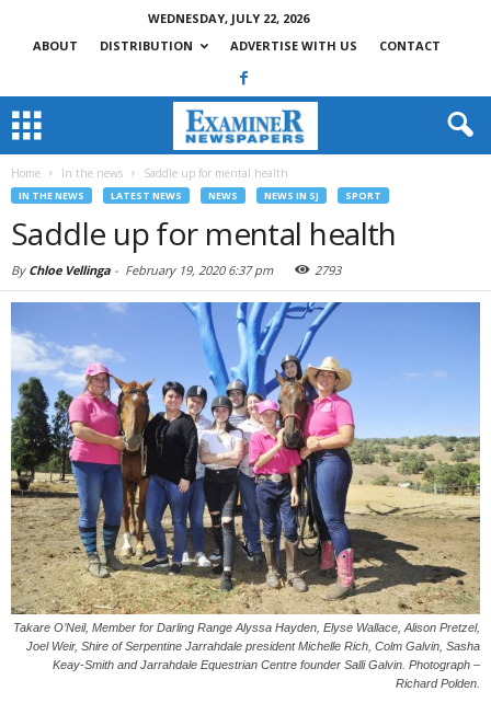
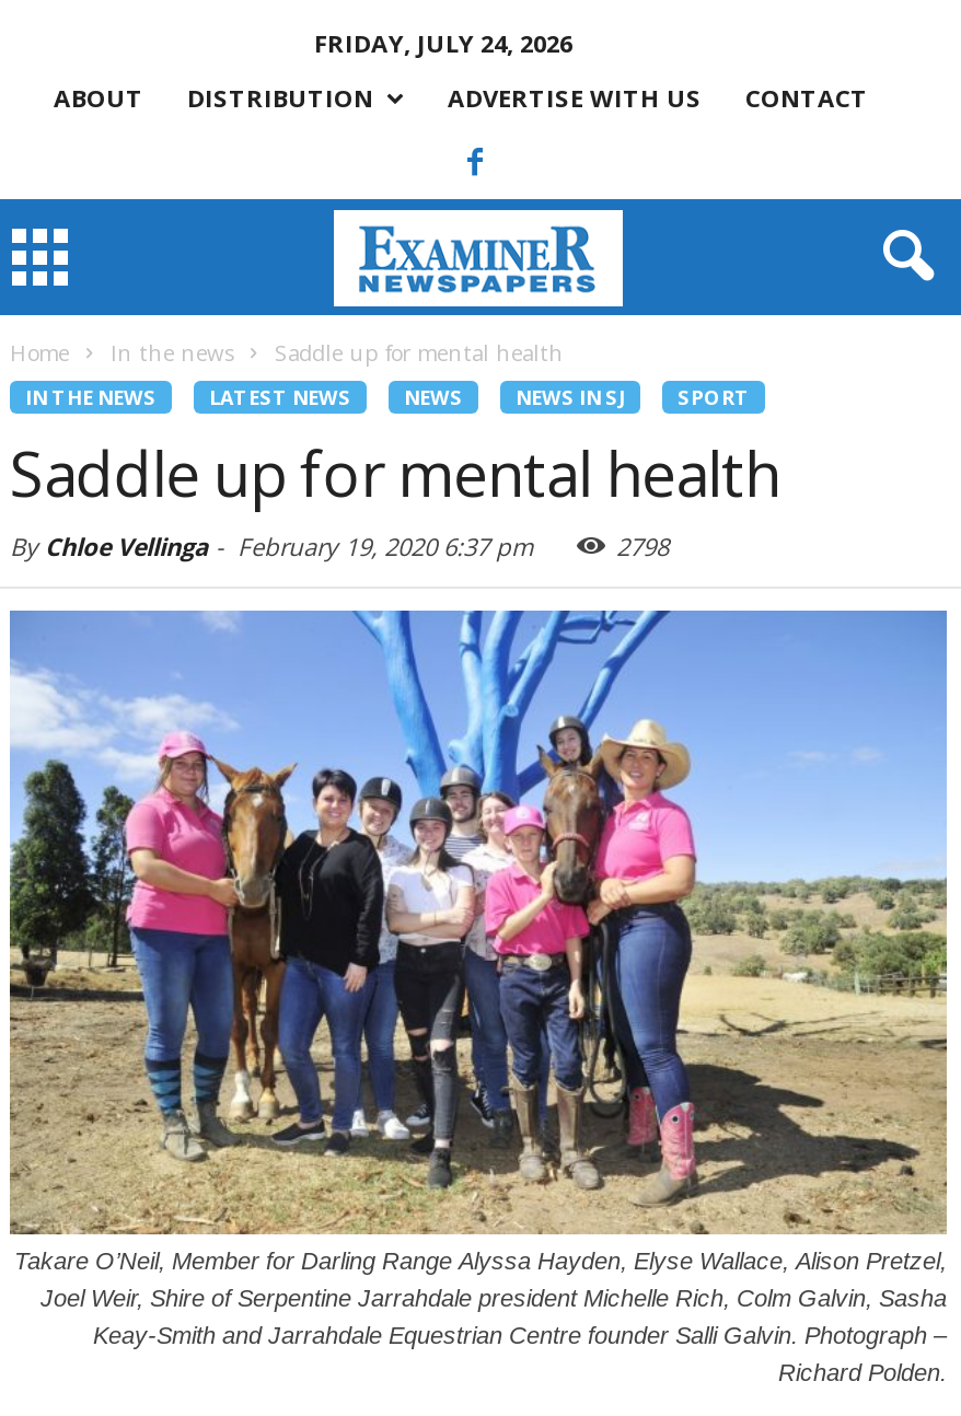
[147,10,309,26] WEDNESDAY, JULY 22, 2026 -> [314,26,572,59] FRIDAY, JULY 24, 2026
[315,262,341,278] 2793 -> [616,530,669,562] 2798

